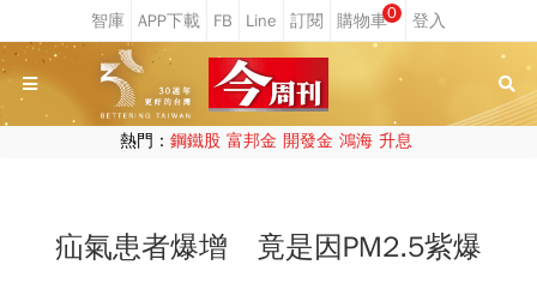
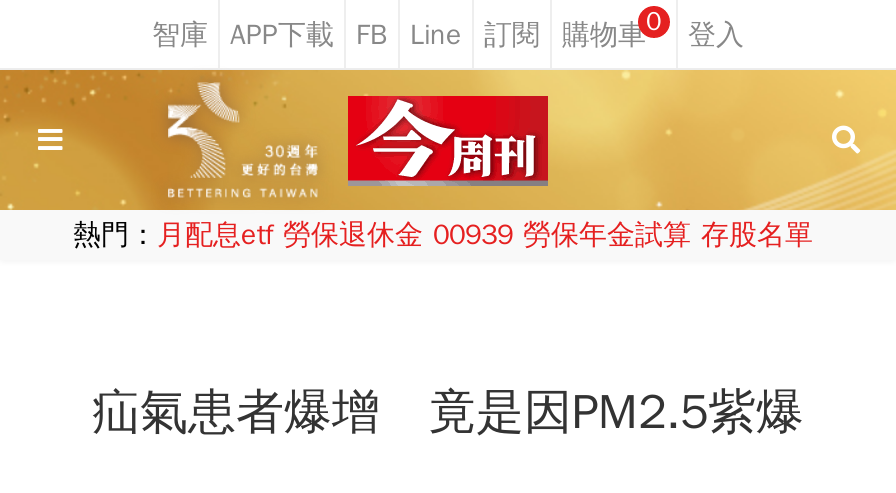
[119,131,412,151] 熱門：鋼鐵股 富邦金 開發金 鴻海 升息 -> [73,218,813,252] 熱門：月配息etf 勞保退休金 00939 勞保年金試算 存股名單

